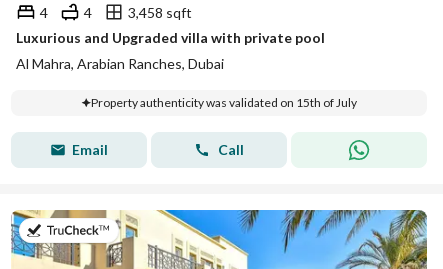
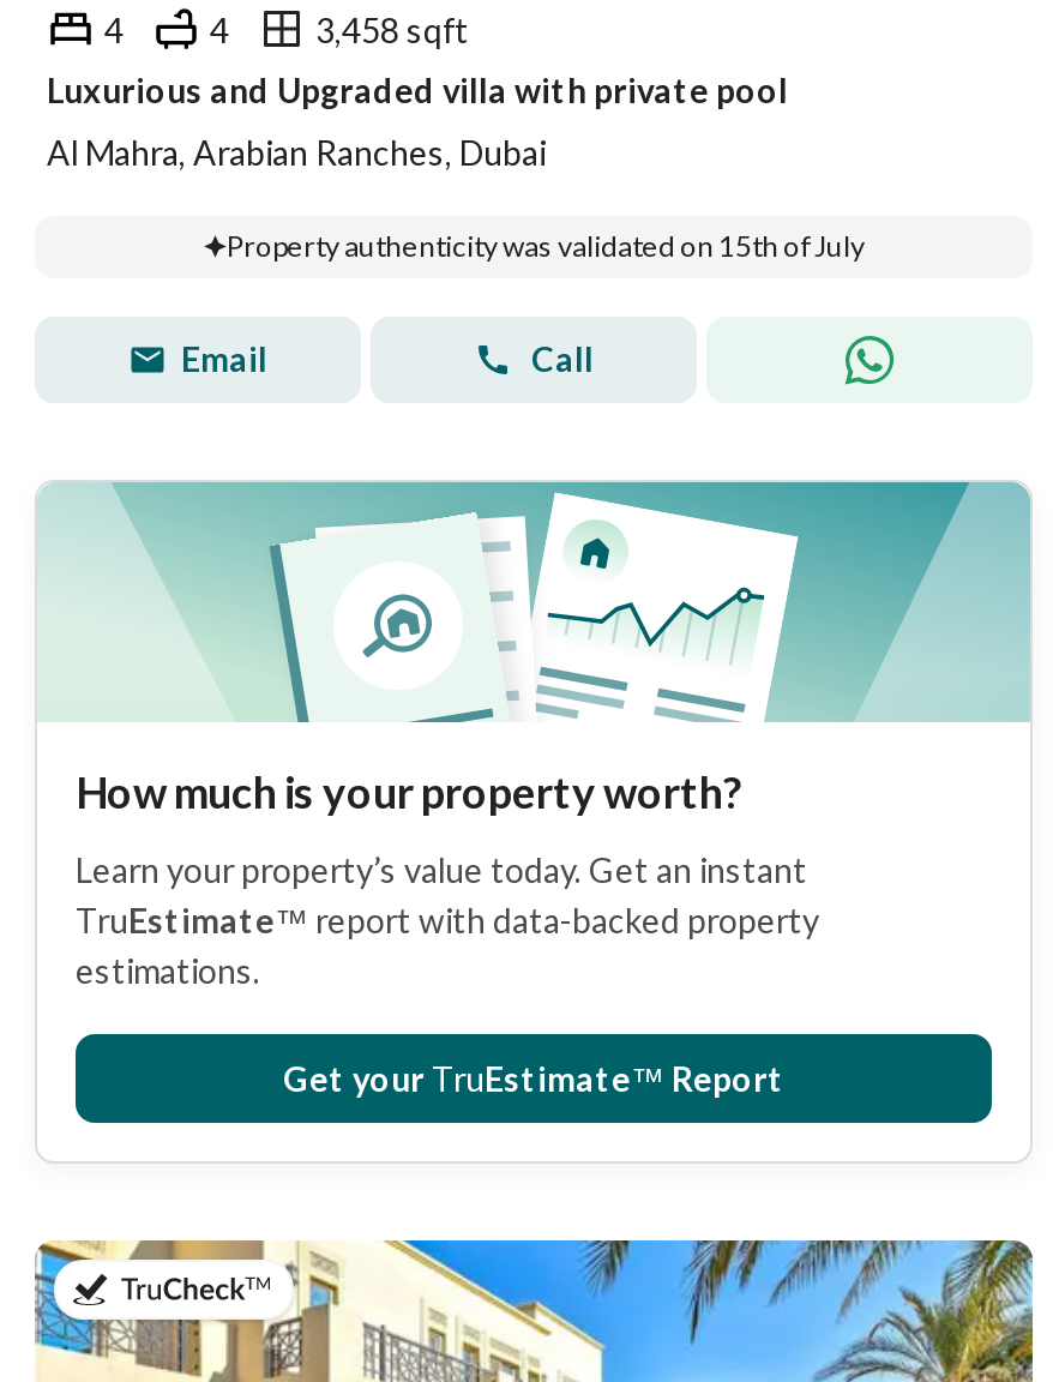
none -> [35,480,1033,1099] [image] | How much is your property worth? | Learn your property’s value today. Get an instant | TruEstimate™ report with data-backed property | estimations. | Get your TruEstimate™ Report

